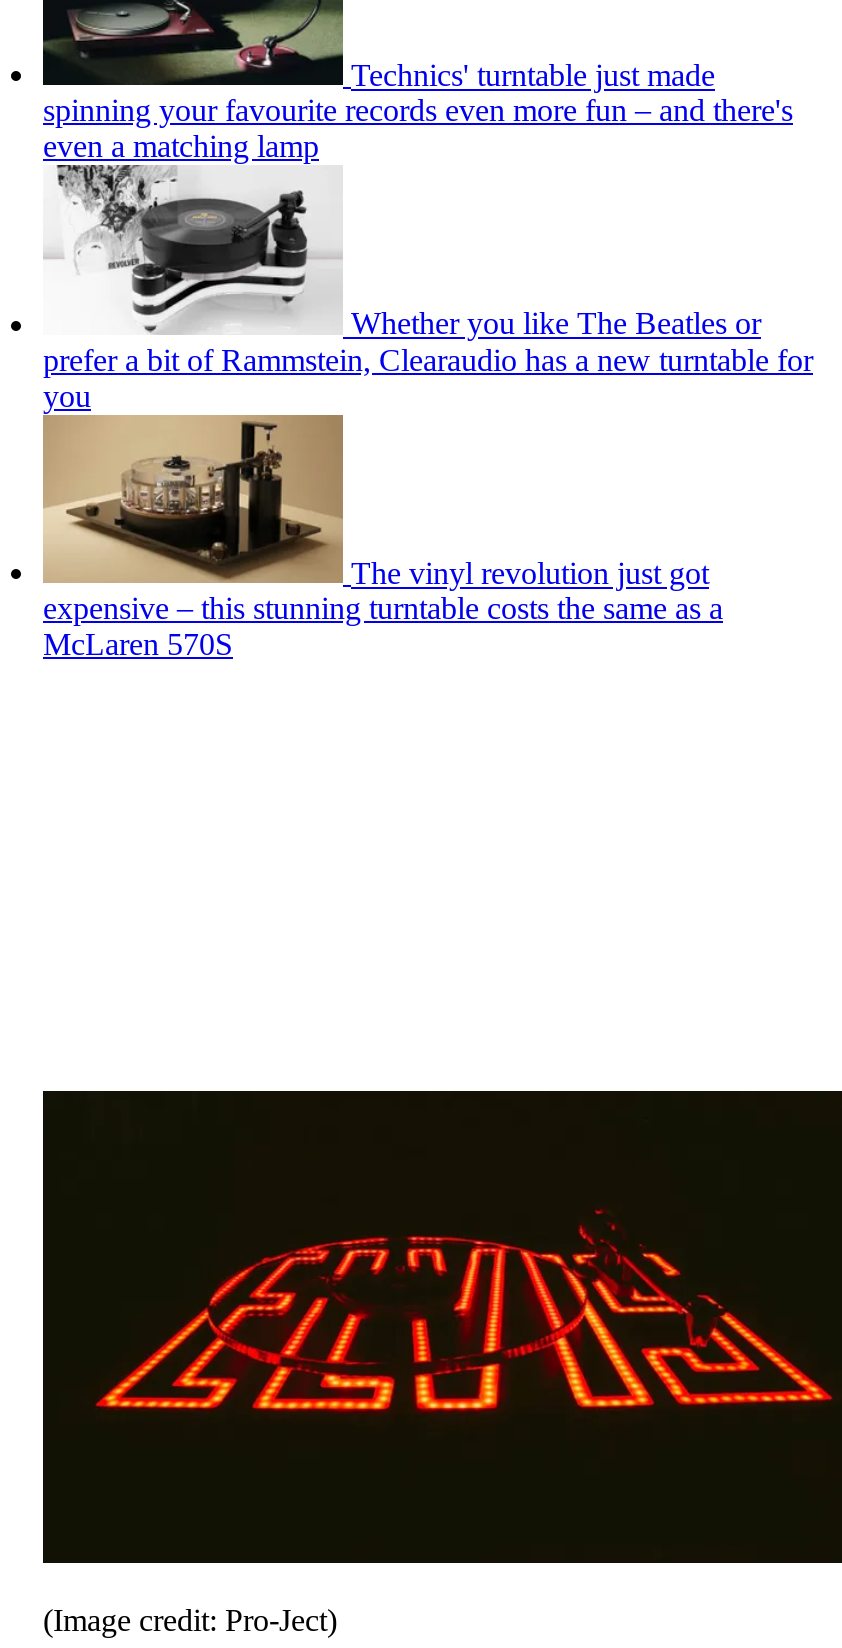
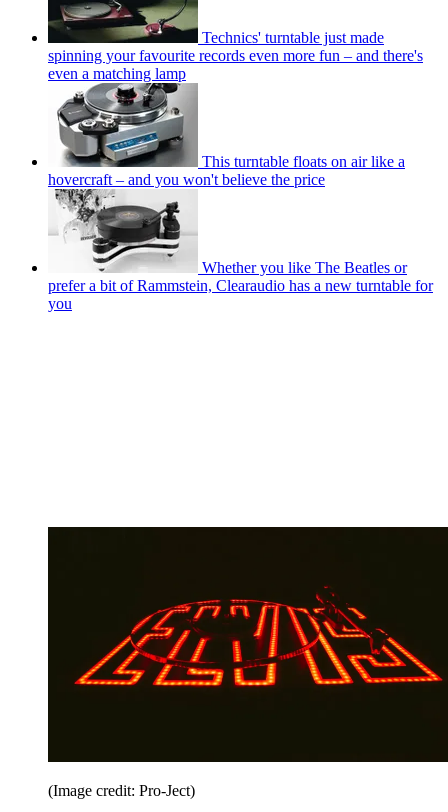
none -> [48,83,405,188] [image] | This turntable floats on air like a | hovercraft – and you won't believe the price
moved [43,306,813,412] -> [48,259,433,312]: Whether you like The Beatles or | prefer a bit of Rammstein, Clearaudio has a new turntable for | you
[41,428,723,662] [image] | The vinyl revolution just got | expensive – this stunning turntable costs the same as a | McLaren 570S -> none

